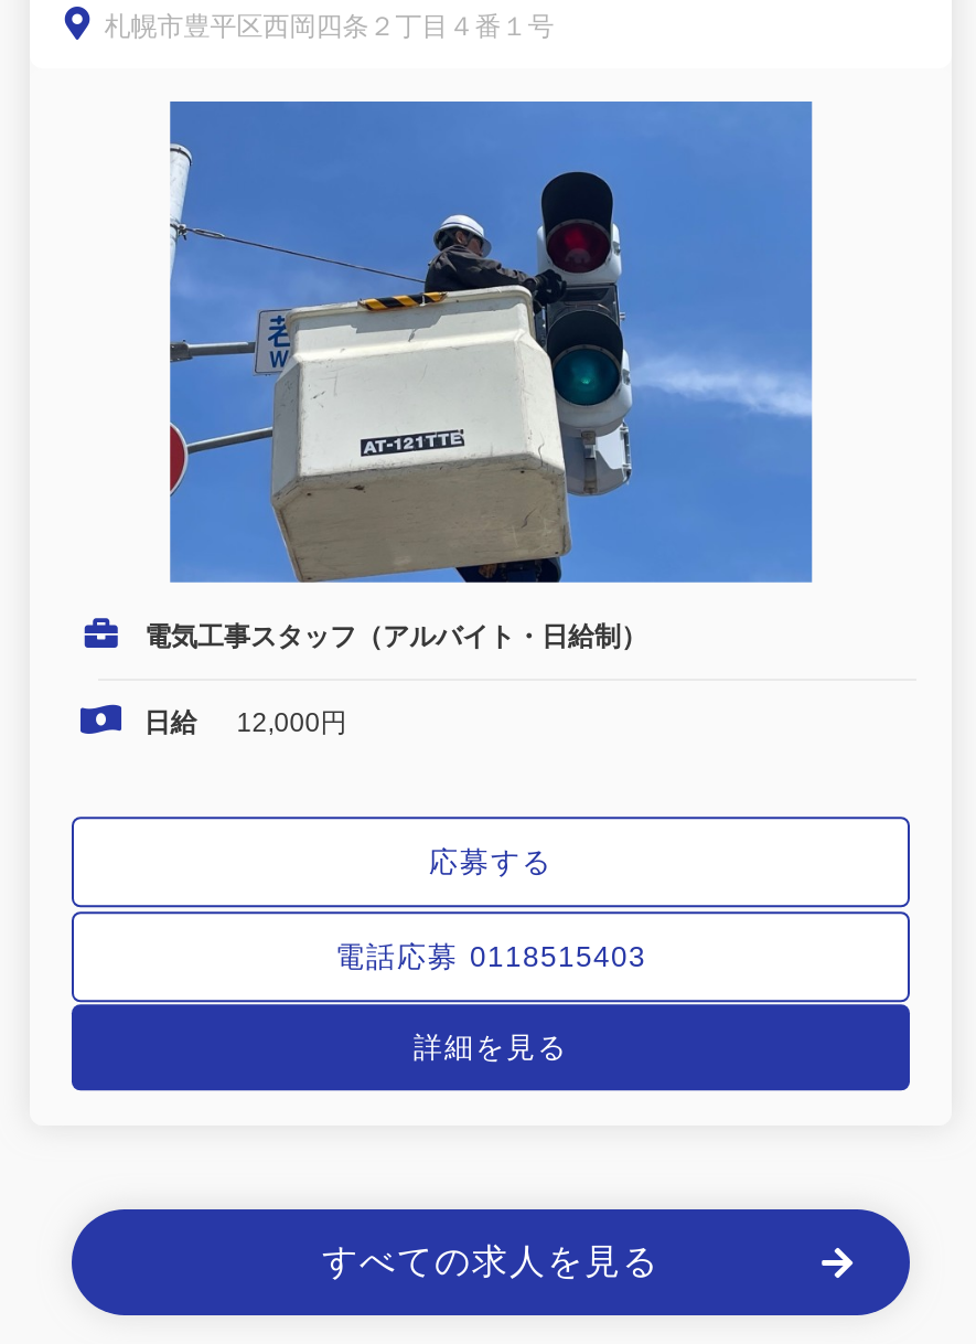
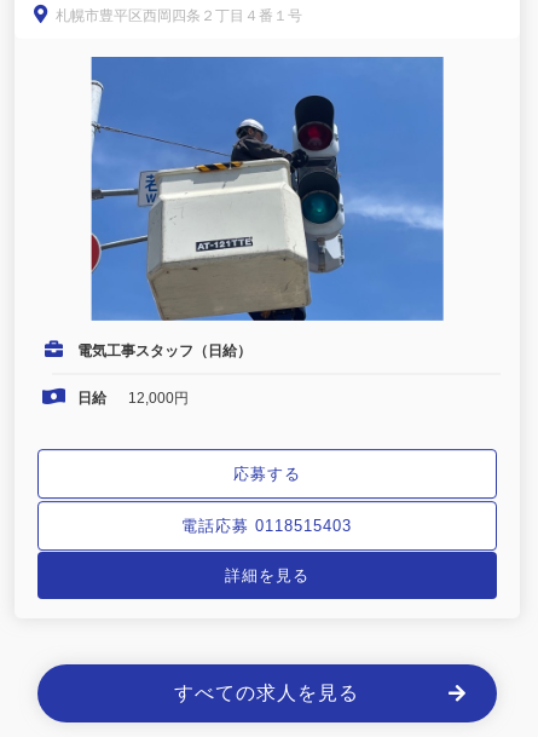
[144,621,647,652] 電気工事スタッフ（アルバイト・日給制） -> [77,342,251,359] 電気工事スタッフ（日給）

